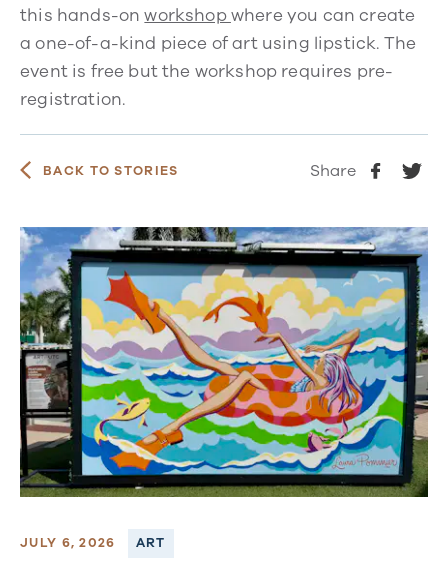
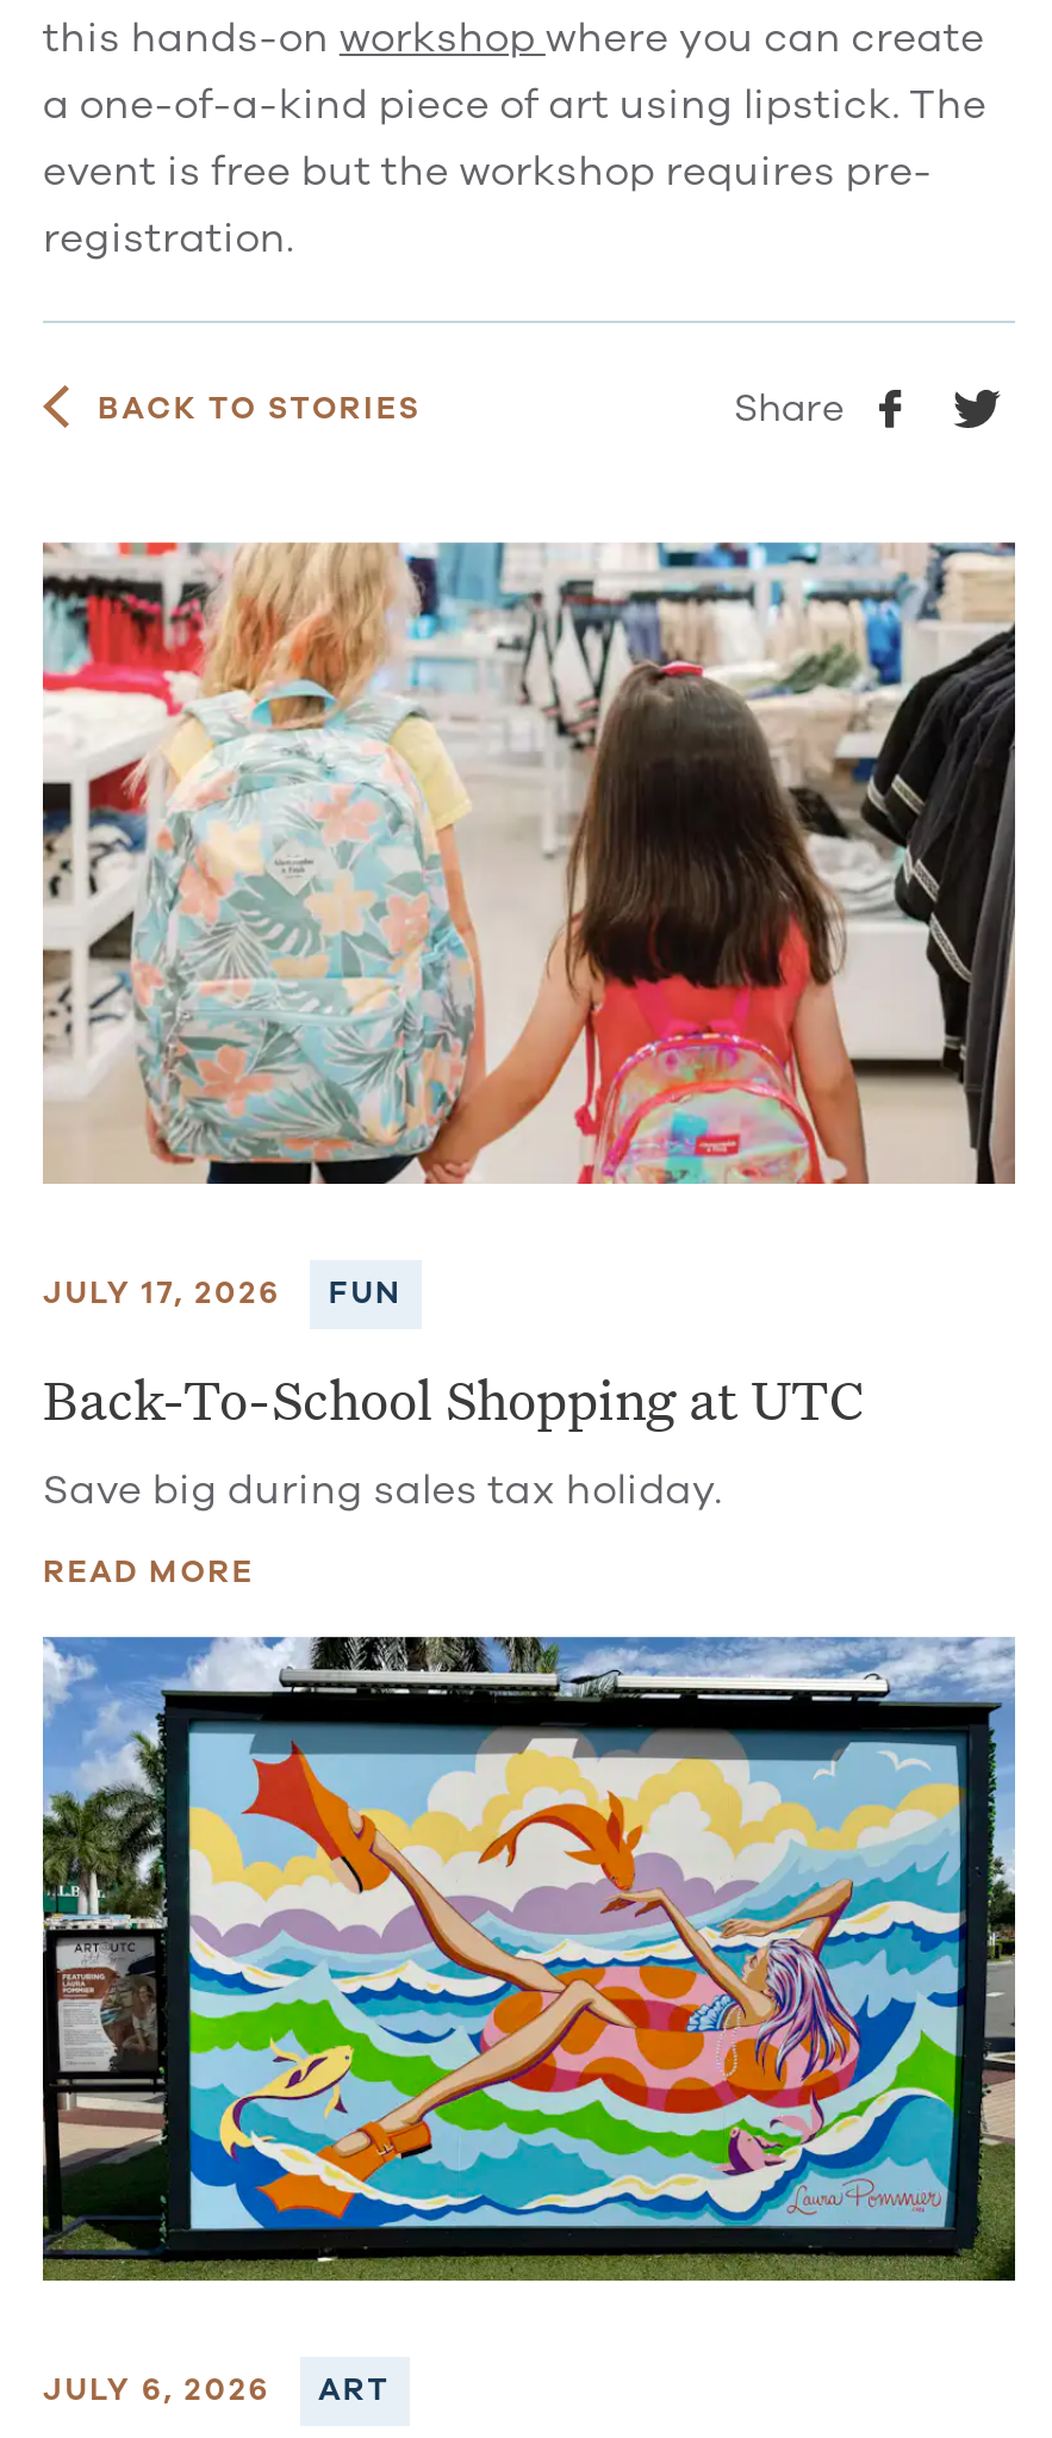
none -> [41,539,1017,1594] [image] | JULY 17, 2026 | FUN | Back-To-School Shopping at UTC | Save big during sales tax holiday. | READ MORE

